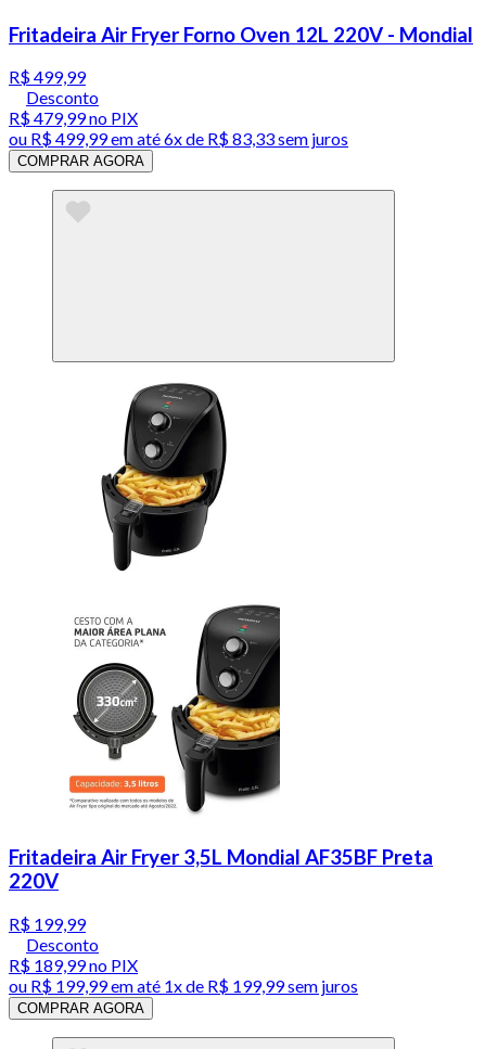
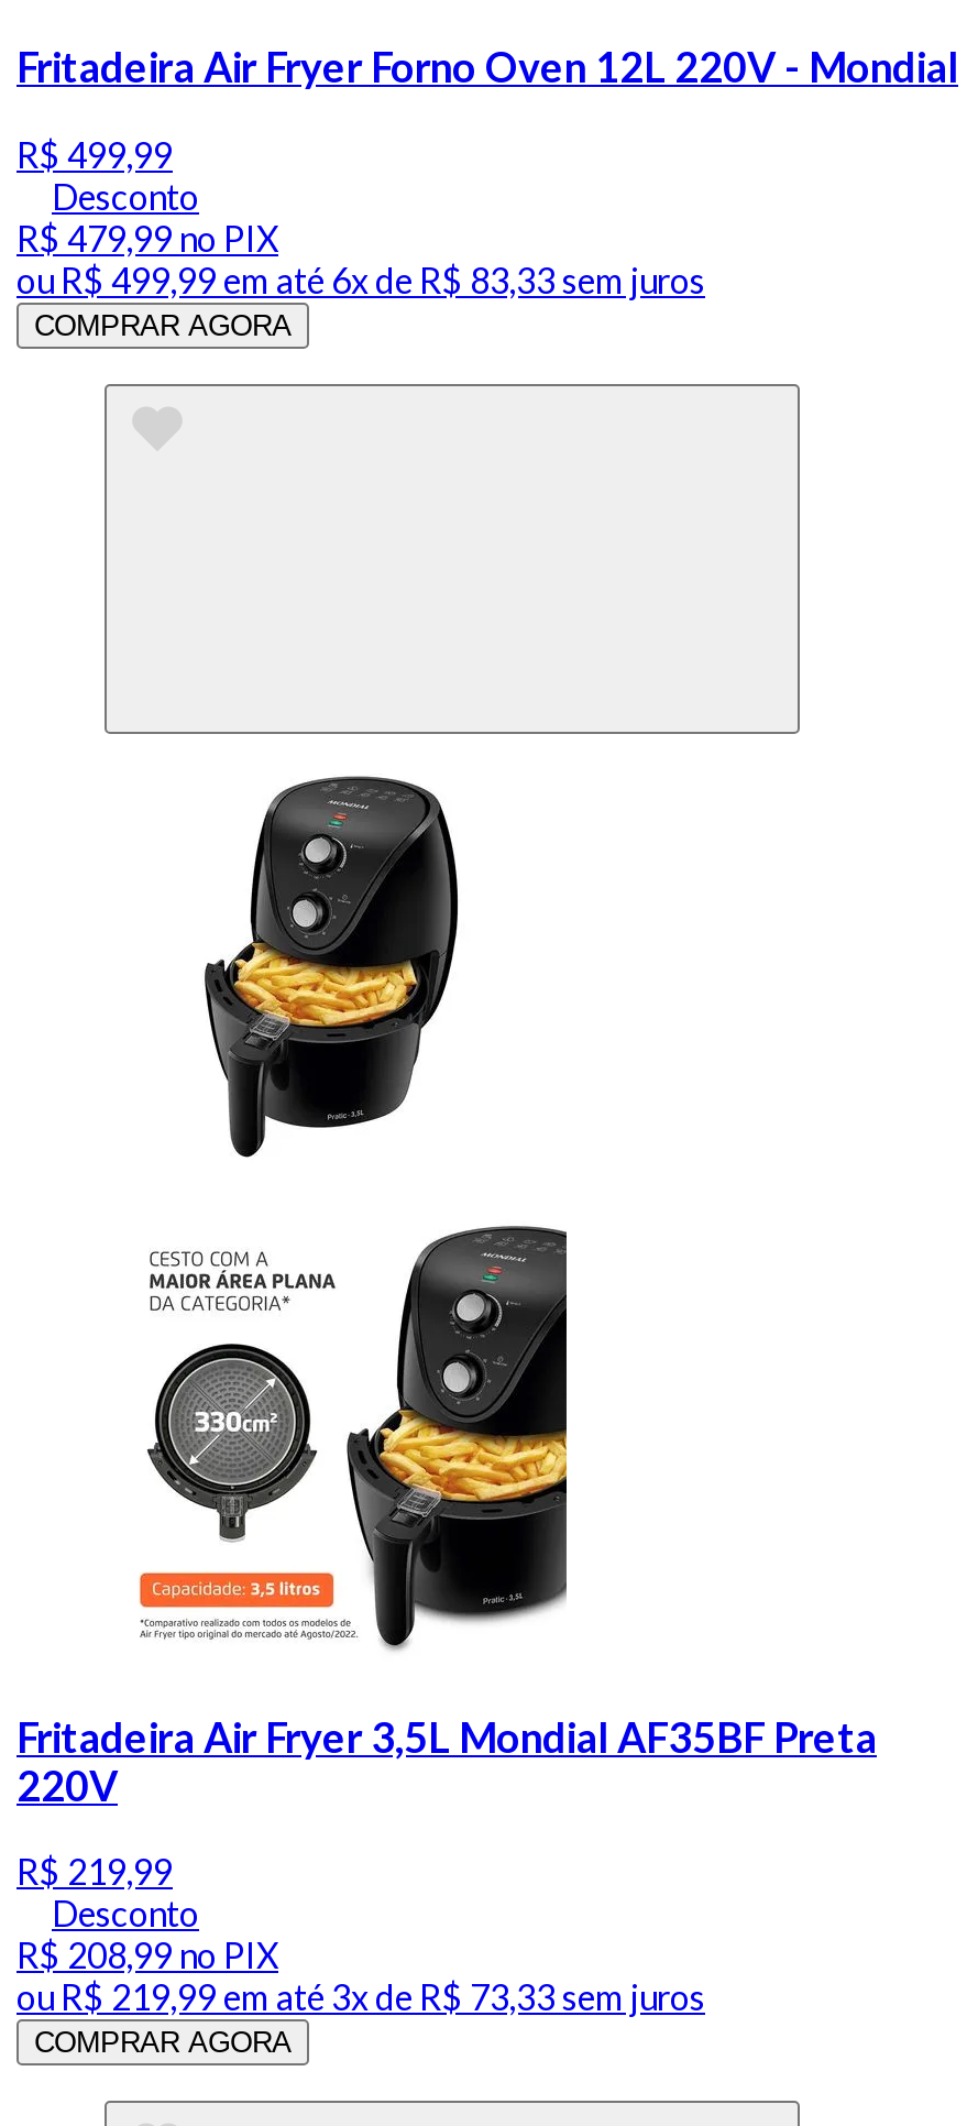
[9,913,86,934] R$ 199,99 -> [17,1850,173,1892] R$ 219,99
[9,954,138,975] R$ 189,99 no PIX -> [17,1934,278,1976] R$ 208,99 no PIX
[9,975,358,996] ou R$ 199,99 em até 1x de R$ 199,99 sem juros -> [17,1976,705,2018] ou R$ 219,99 em até 3x de R$ 73,33 sem juros

